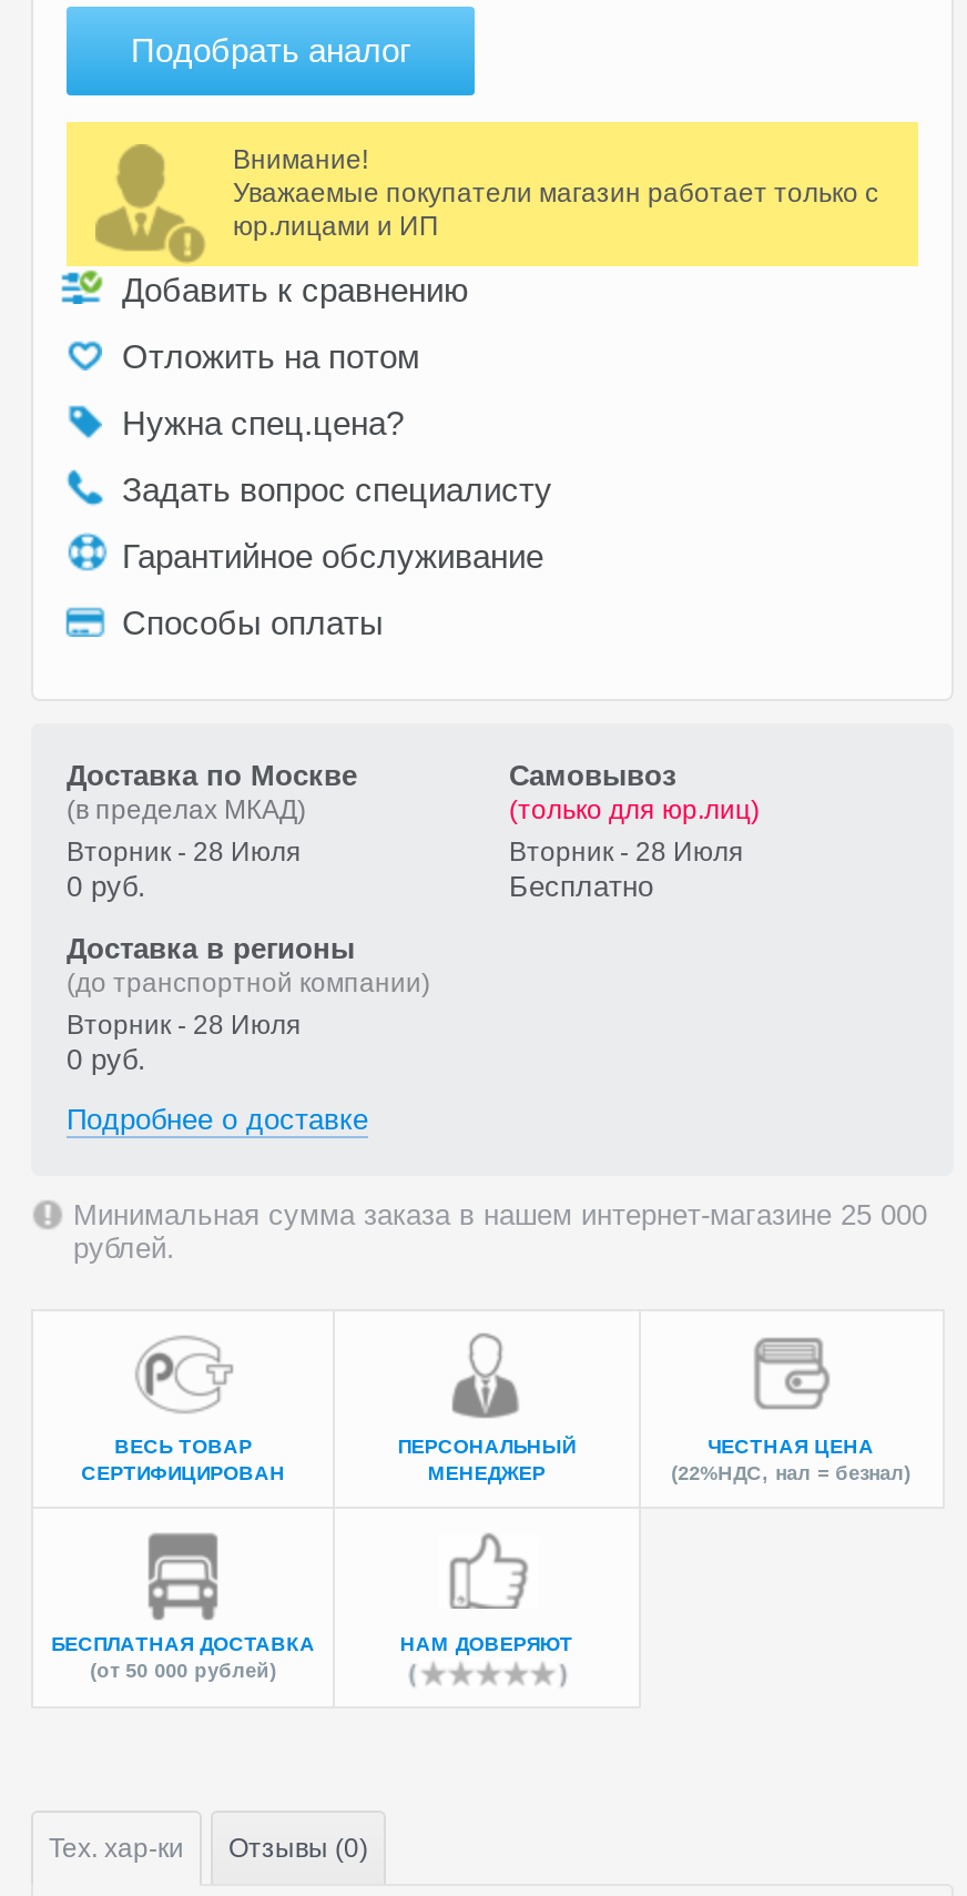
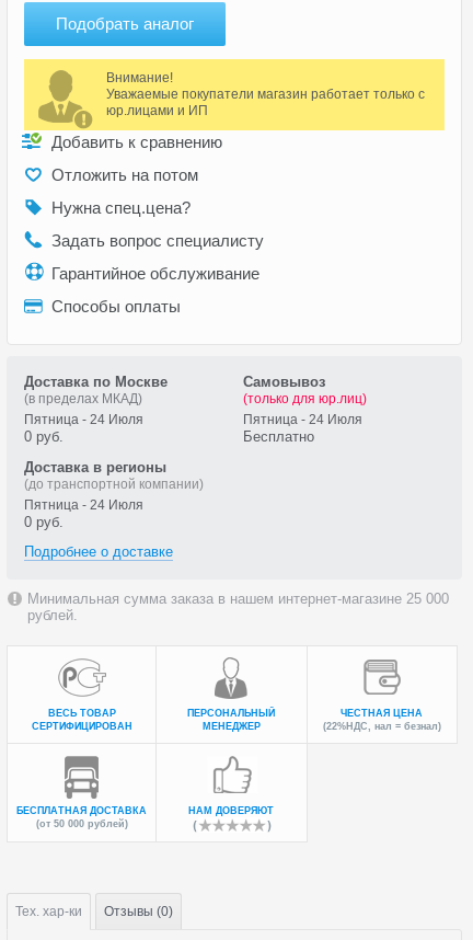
[67,837,302,868] Вторник - 28 Июля -> [24,412,143,427] Пятница - 24 Июля
[509,837,744,868] Вторник - 28 Июля -> [243,412,362,427] Пятница - 24 Июля
[67,1010,302,1041] Вторник - 28 Июля -> [24,497,143,513] Пятница - 24 Июля

